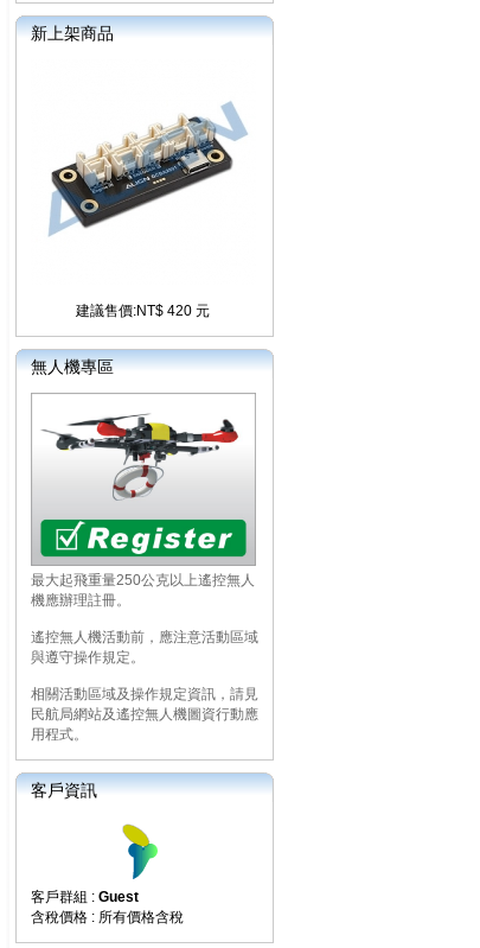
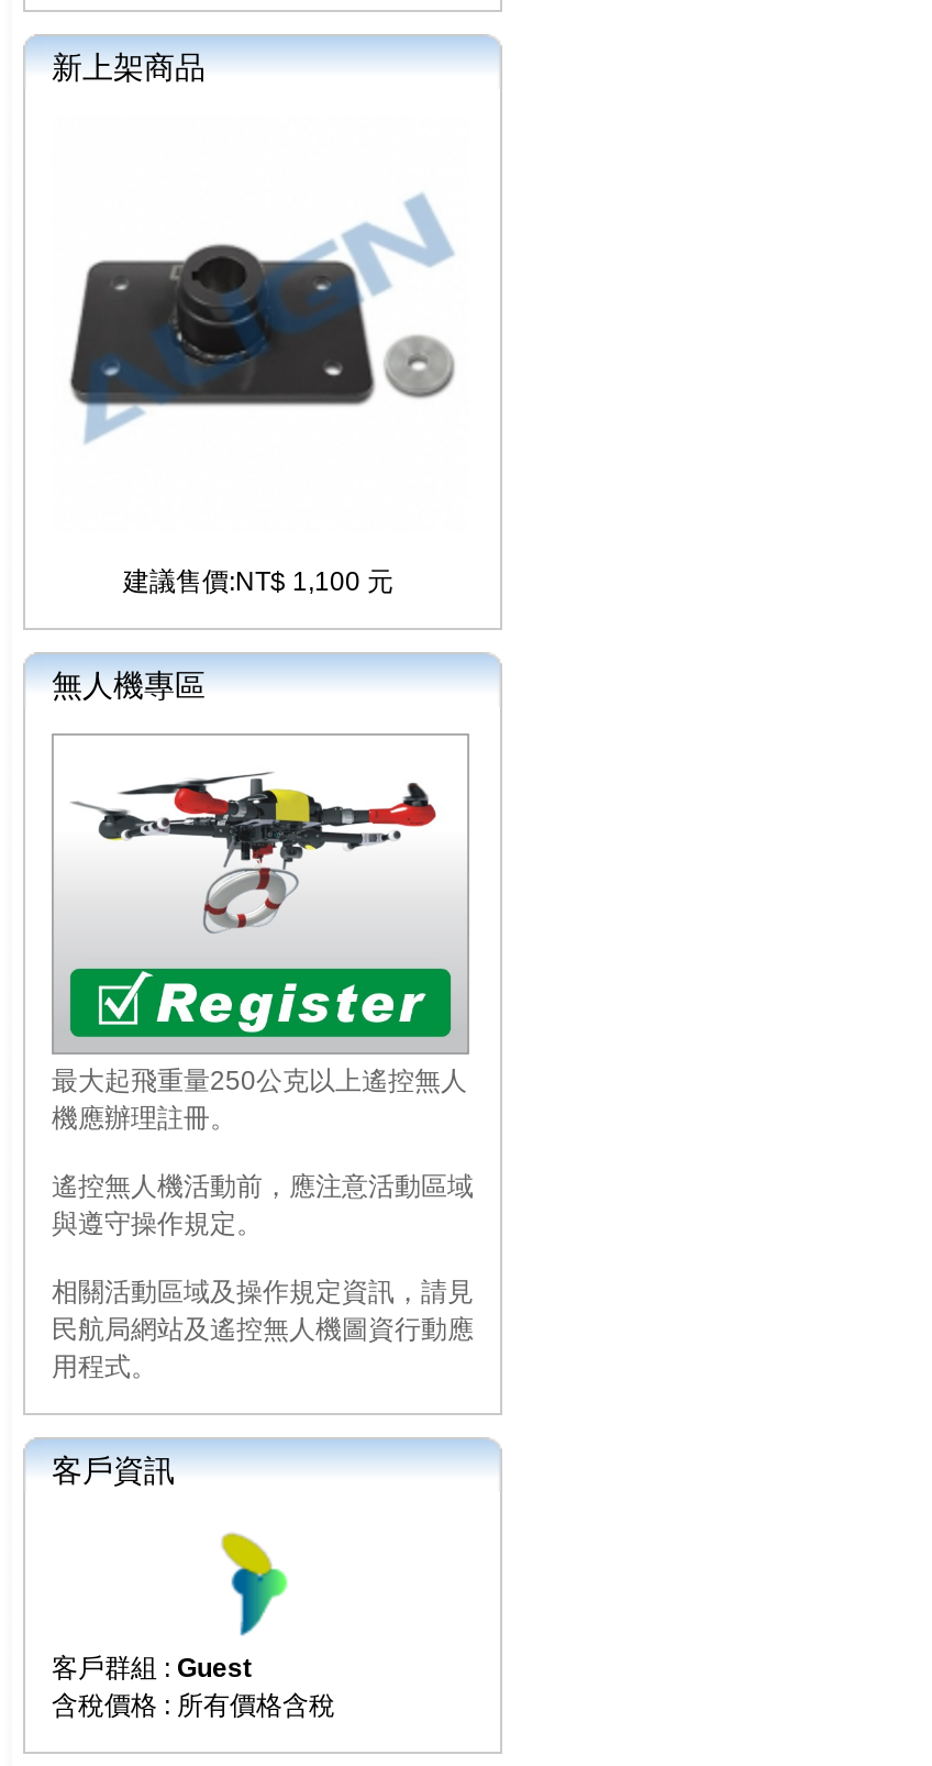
[41,114,248,229] [image] -> [67,221,456,428] [image]
[75,303,209,319] 建議售價:NT$ 420 元 -> [123,566,393,597] 建議售價:NT$ 1,100 元

